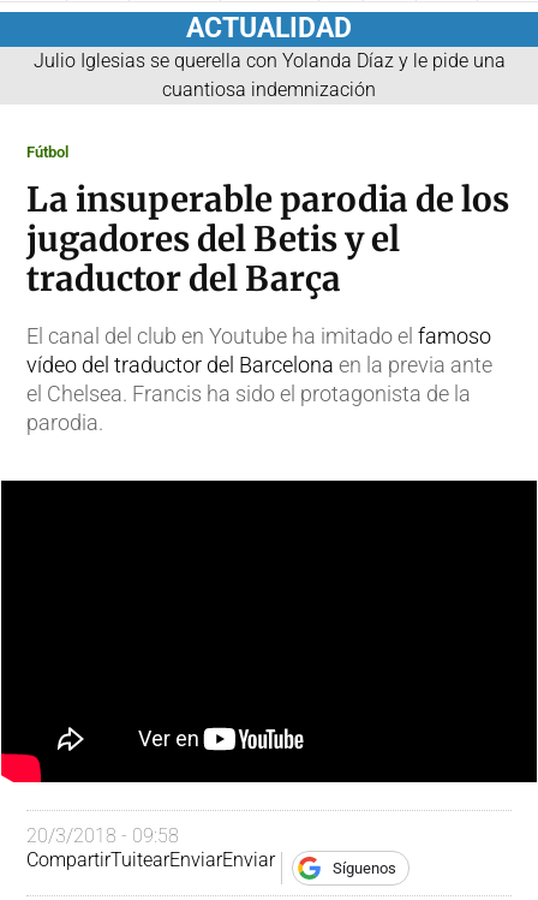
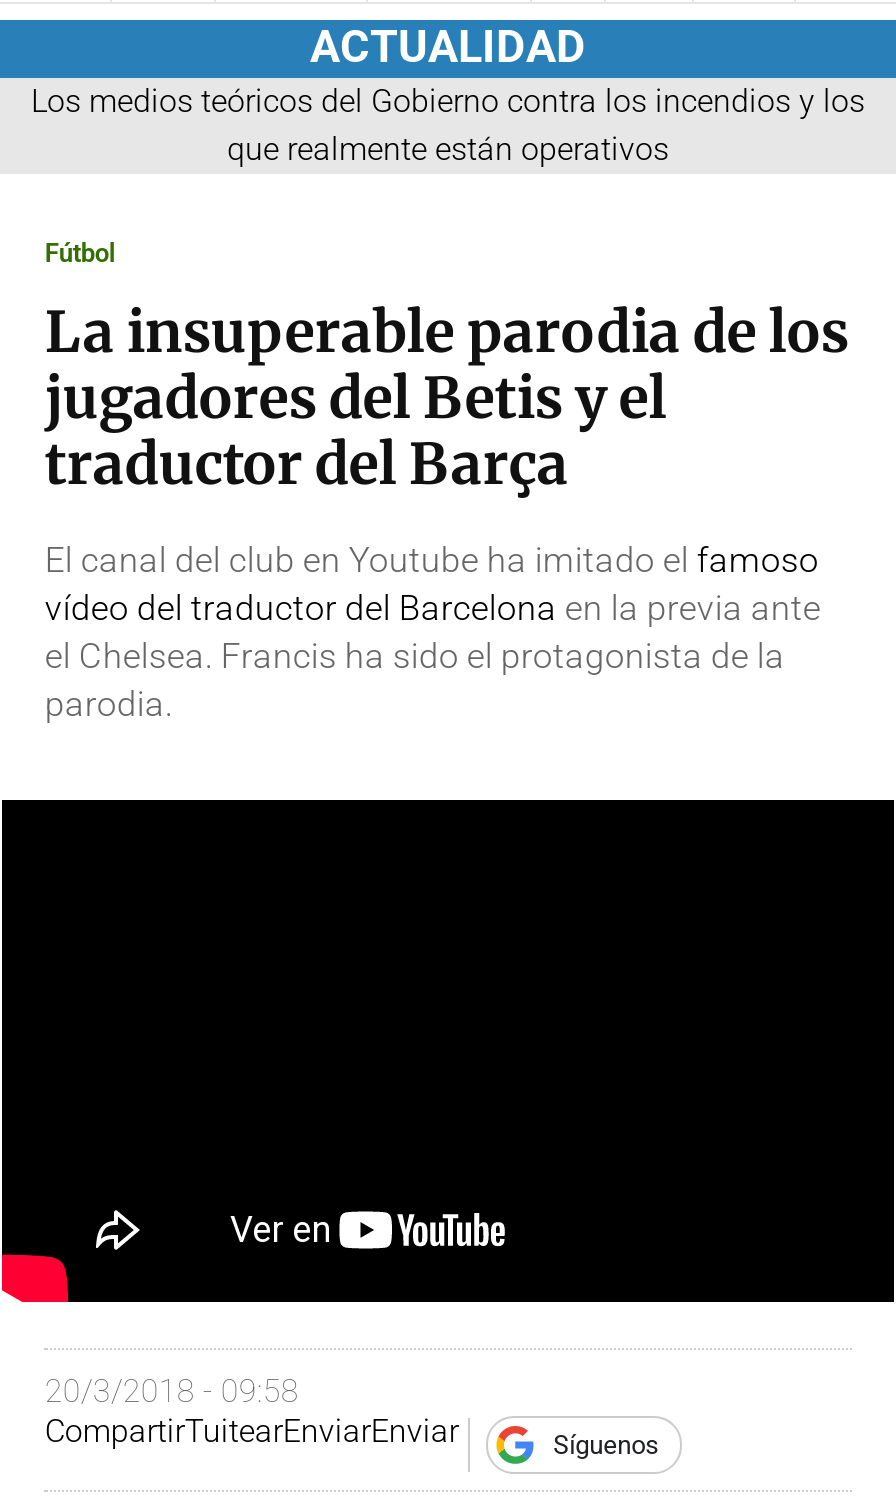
[33,49,505,100] Julio Iglesias se querella con Yolanda Díaz y le pide una | cuantiosa indemnización -> [31,81,865,167] Los medios teóricos del Gobierno contra los incendios y los | que realmente están operativos

